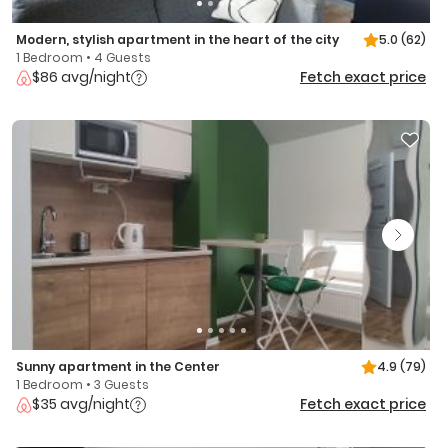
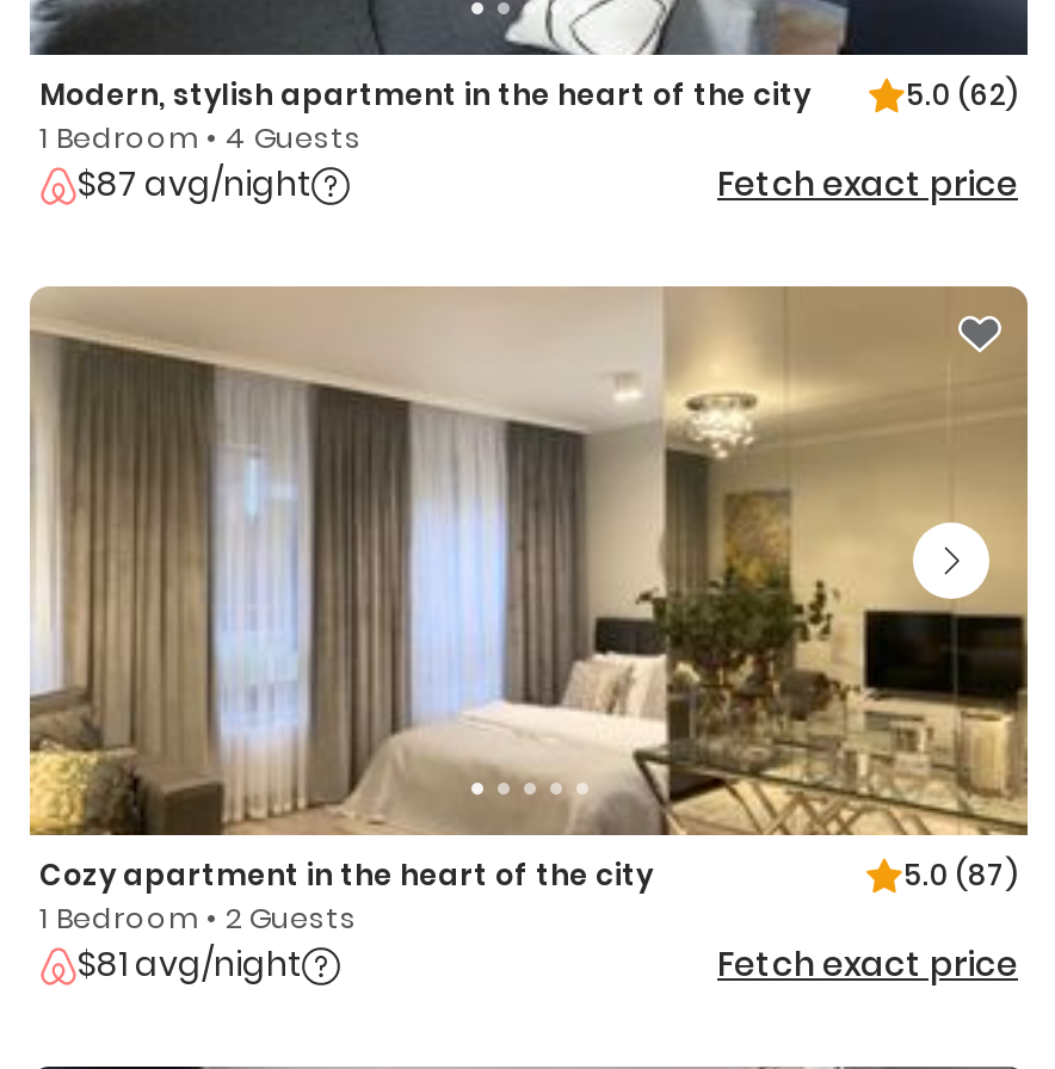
[32,67,131,87] $86 avg/night -> [78,160,311,208] $87 avg/night
[12,119,430,414] [image] | Sunny apartment in the Center | 4.9 (79) | 1 Bedroom • 3 Guests | $35 avg/night -> [27,286,1028,988] [image] | Cozy apartment in the heart of the city | 5.0 (87) | 1 Bedroom • 2 Guests | $81 avg/night

